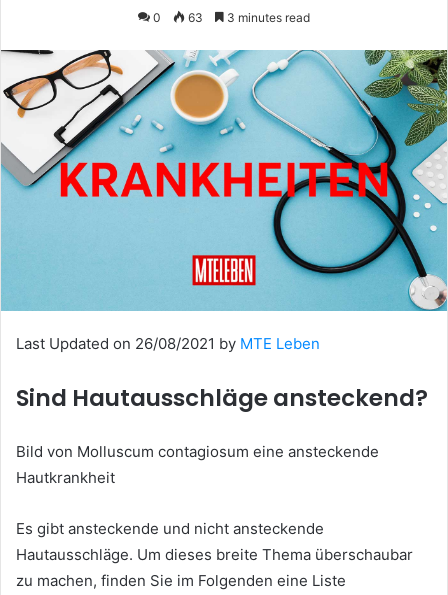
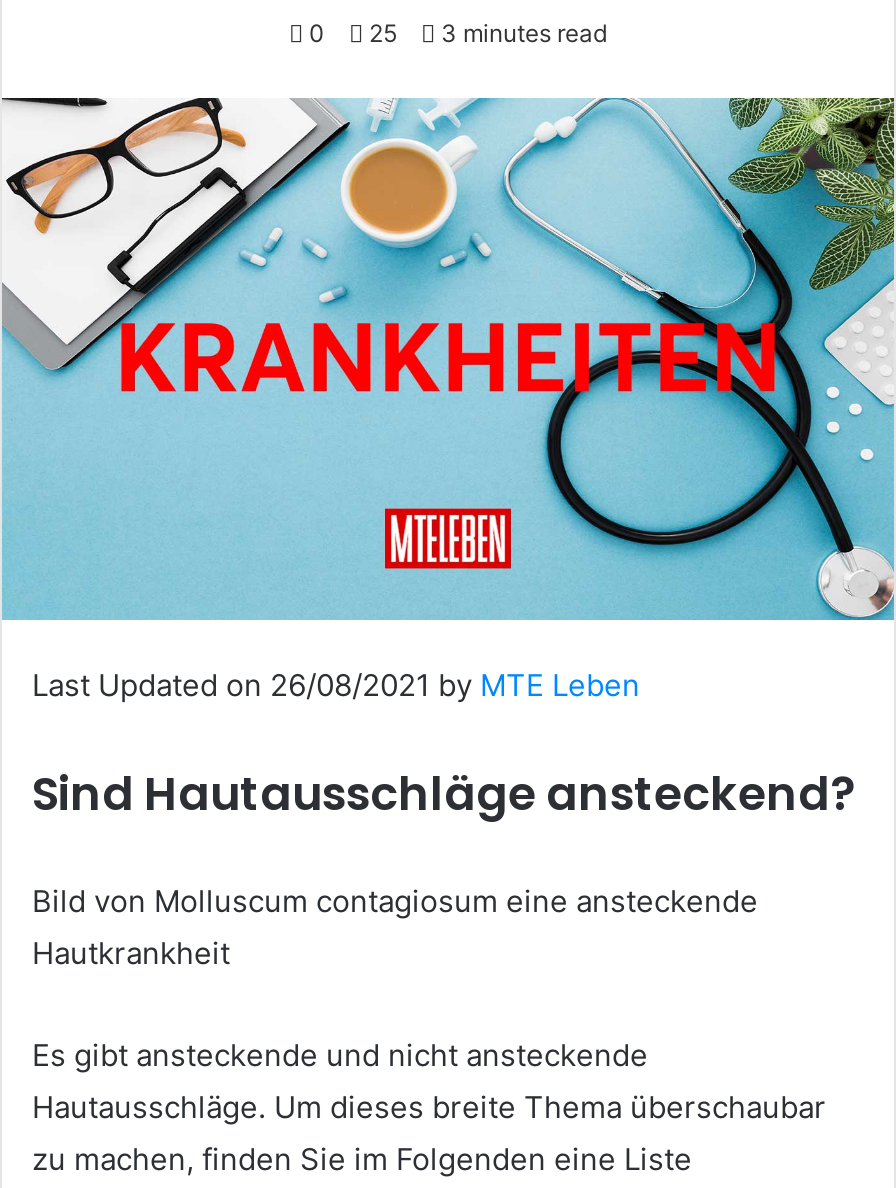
[153,10,310,25] 0 63 3 minutes read -> [309,18,607,48] 0 25 3 minutes read

